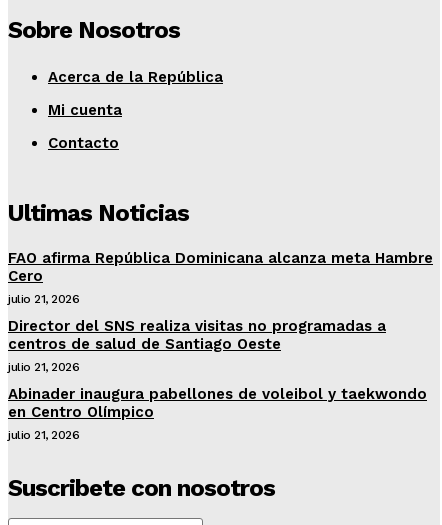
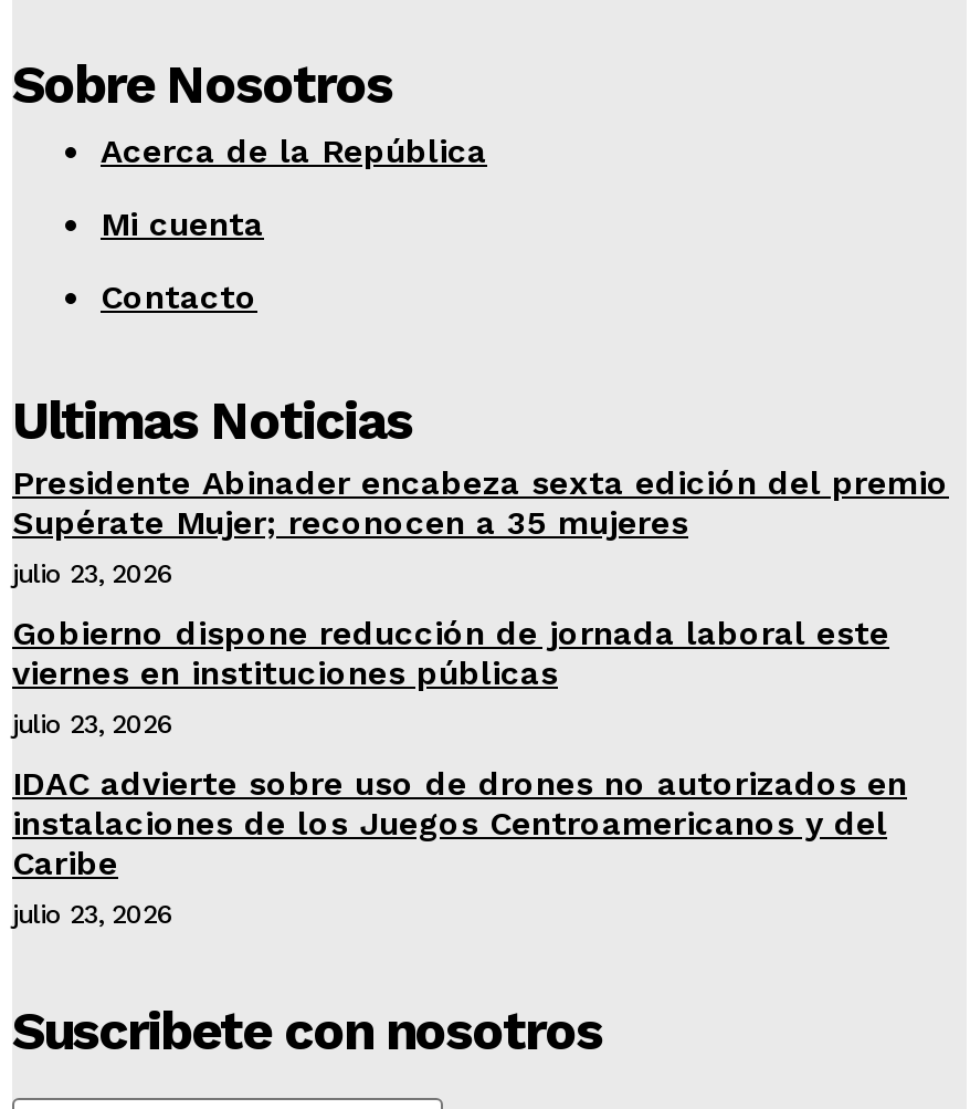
[8,249,433,306] FAO afirma República Dominicana alcanza meta Hambre | Cero | julio 21, 2026 -> [12,462,949,588] Presidente Abinader encabeza sexta edición del premio | Supérate Mujer; reconocen a 35 mujeres | julio 23, 2026
[8,317,386,374] Director del SNS realiza visitas no programadas a | centros de salud de Santiago Oeste | julio 21, 2026 -> [12,613,889,739] Gobierno dispone reducción de jornada laboral este | viernes en instituciones públicas | julio 23, 2026
[8,385,427,442] Abinader inaugura pabellones de voleibol y taekwondo | en Centro Olímpico | julio 21, 2026 -> [12,763,907,929] IDAC advierte sobre uso de drones no autorizados en | instalaciones de los Juegos Centroamericanos y del | Caribe | julio 23, 2026

